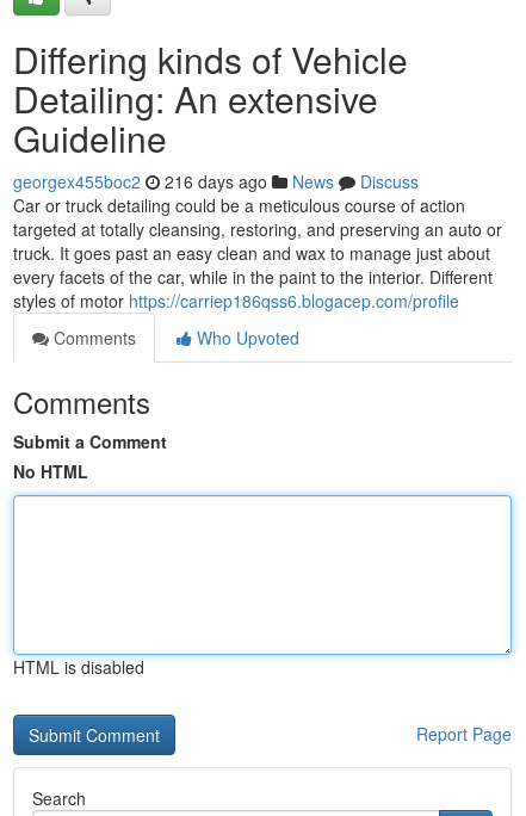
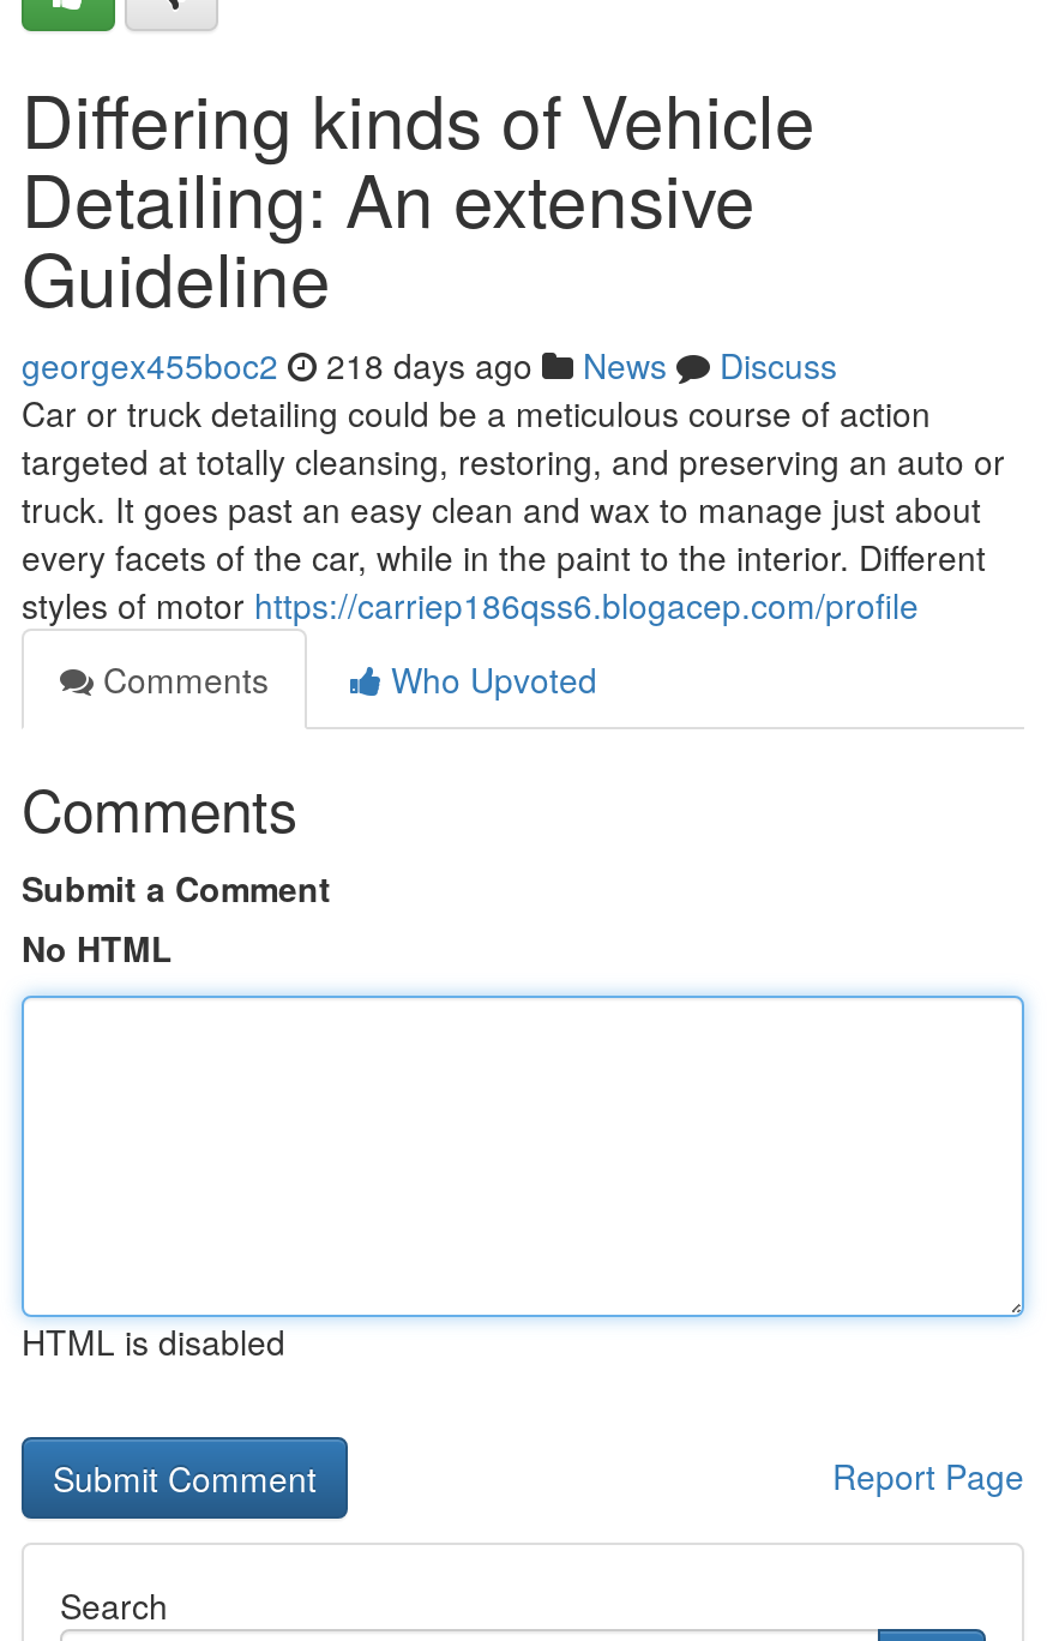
[13,169,419,193] georgex455boc2 216 days ago News Discuss -> [22,341,837,389] georgex455boc2 218 days ago News Discuss

